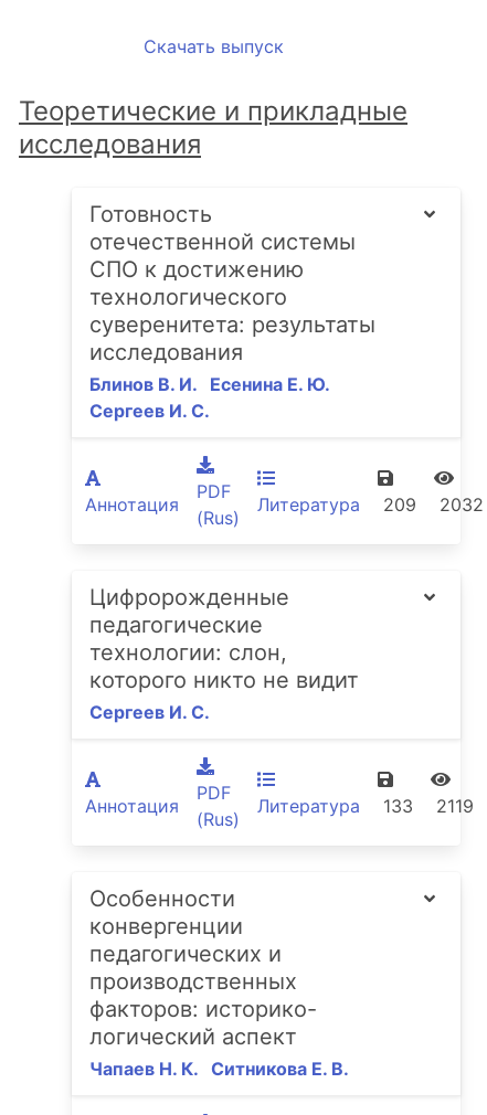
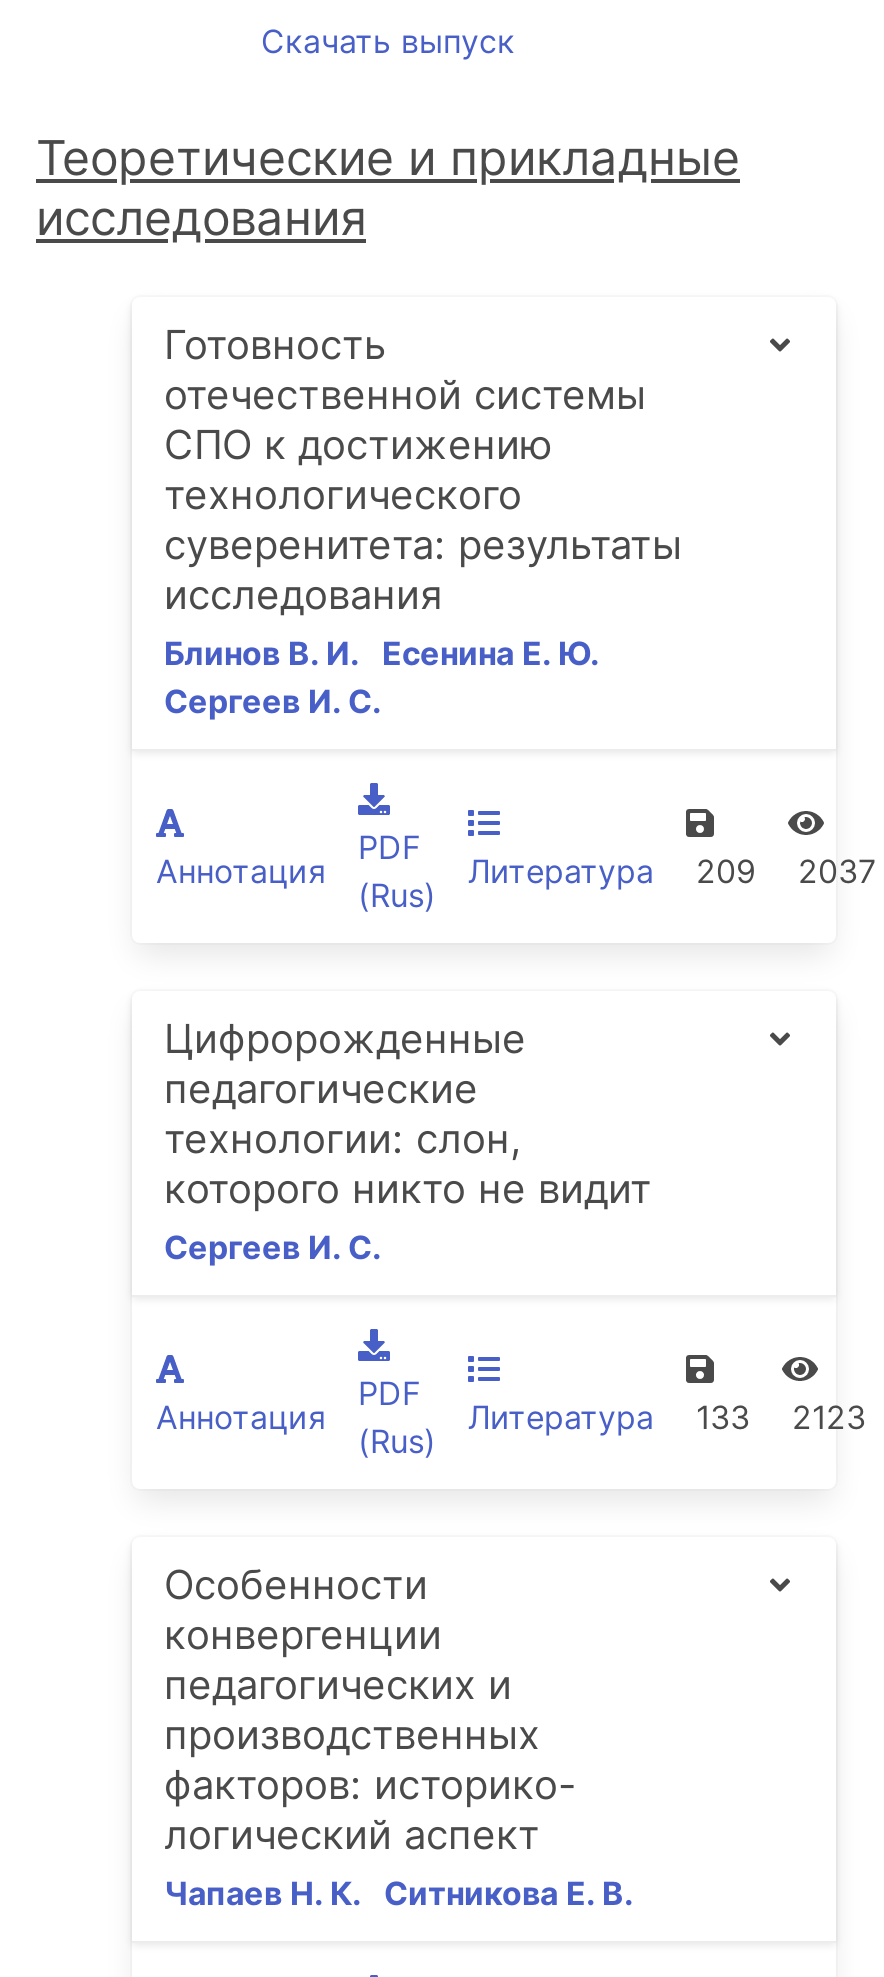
[257,494,484,516] Литература 209 2032 -> [468,852,876,892] Литература 209 2037
[257,795,474,817] Литература 133 2119 -> [468,1398,866,1438] Литература 133 2123

